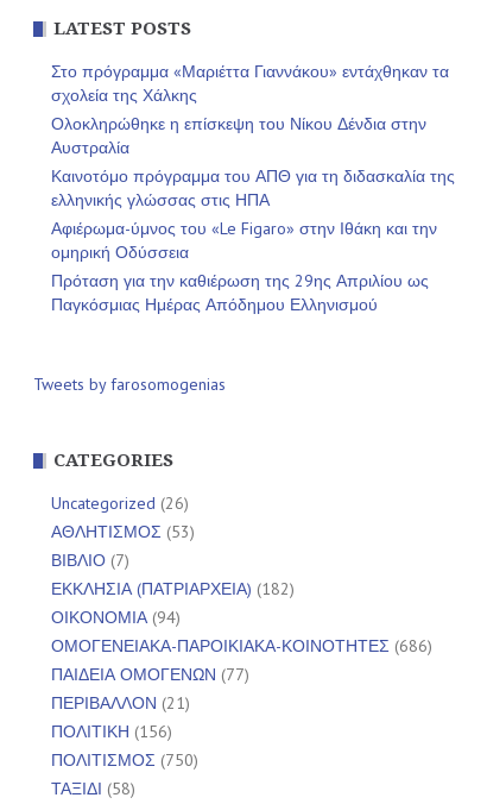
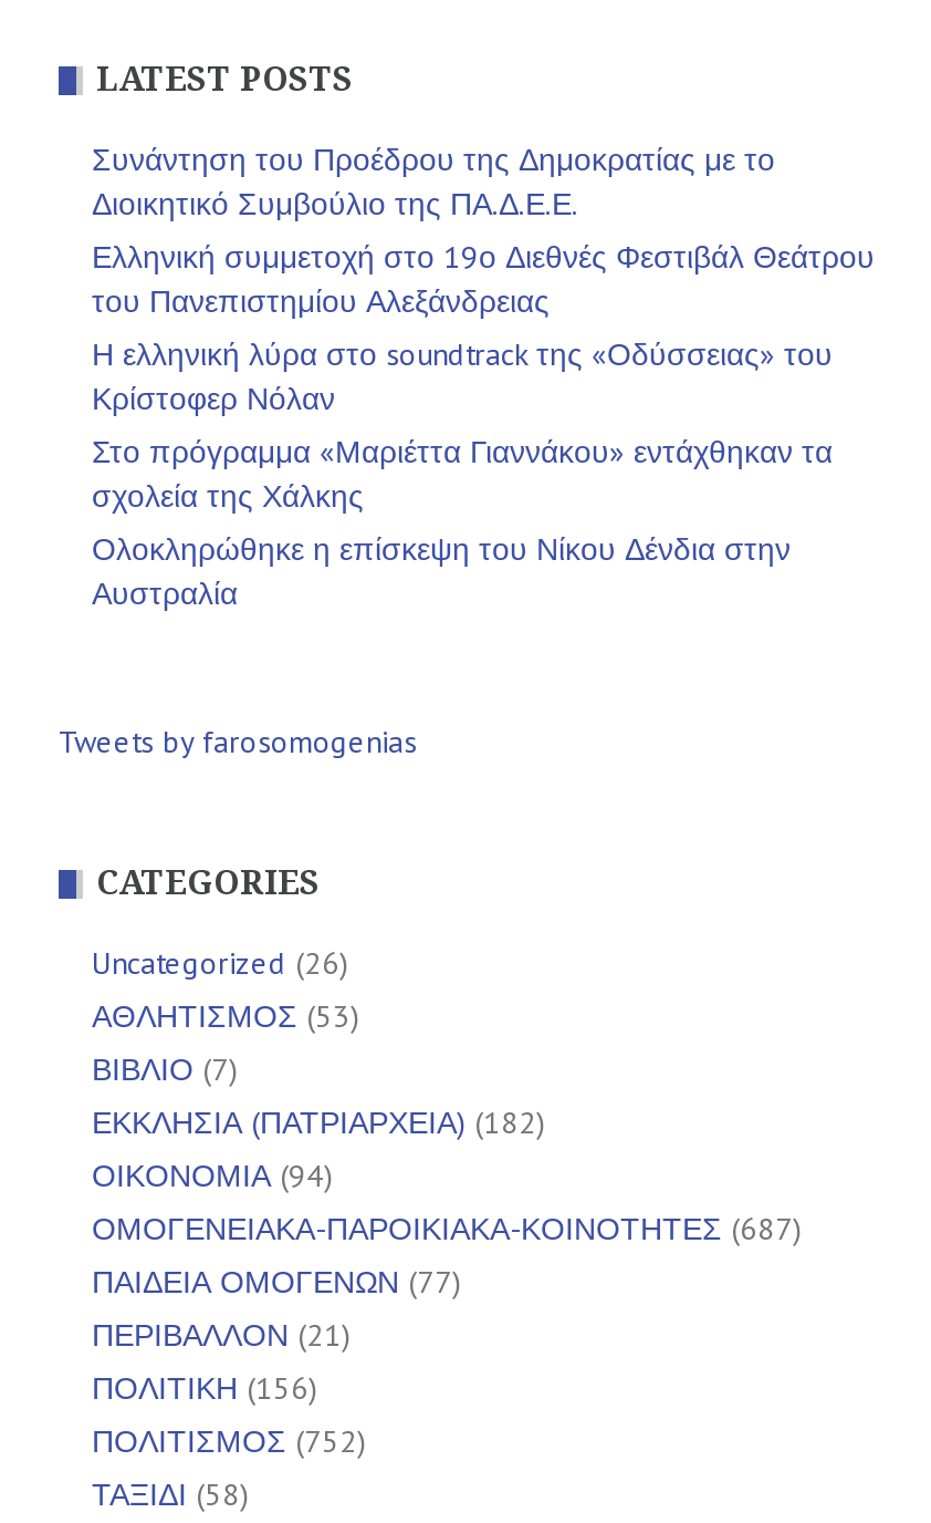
none -> [92,139,875,417] Συνάντηση του Προέδρου της Δημοκρατίας με το | Διοικητικό Συμβούλιο της ΠΑ.Δ.Ε.Ε. | Ελληνική συμμετοχή στο 19ο Διεθνές Φεστιβάλ Θεάτρου | του Πανεπιστημίου Αλεξάνδρειας | Η ελληνική λύρα στο soundtrack της «Οδύσσειας» του | Κρίστοφερ Νόλαν
moved [51,60,449,158] -> [92,431,833,612]: Στο πρόγραμμα «Μαριέττα Γιαννάκου» εντάχθηκαν τα | σχολεία της Χάλκης | Ολοκληρώθηκε η επίσκεψη του Νίκου Δένδια στην | Αυστραλία
[51,165,455,315] Καινοτόμο πρόγραμμα του ΑΠΘ για τη διδασκαλία της | ελληνικής γλώσσας στις ΗΠΑ | Αφιέρωμα-ύμνος του «Le Figaro» στην Ιθάκη και την | ομηρική Οδύσσεια | Πρόταση για την καθιέρωση της 29ης Απριλίου ως | Παγκόσμιας Ημέρας Απόδημου Ελληνισμού -> none
[51,635,432,656] ΟΜΟΓΕΝΕΙΑΚΑ-ΠΑΡΟΙΚΙΑΚΑ-ΚΟΙΝΟΤΗΤΕΣ (686) -> [92,1208,802,1248] ΟΜΟΓΕΝΕΙΑΚΑ-ΠΑΡΟΙΚΙΑΚΑ-ΚΟΙΝΟΤΗΤΕΣ (687)
[51,749,198,770] ΠΟΛΙΤΙΣΜΟΣ (750) -> [92,1420,366,1460] ΠΟΛΙΤΙΣΜΟΣ (752)

